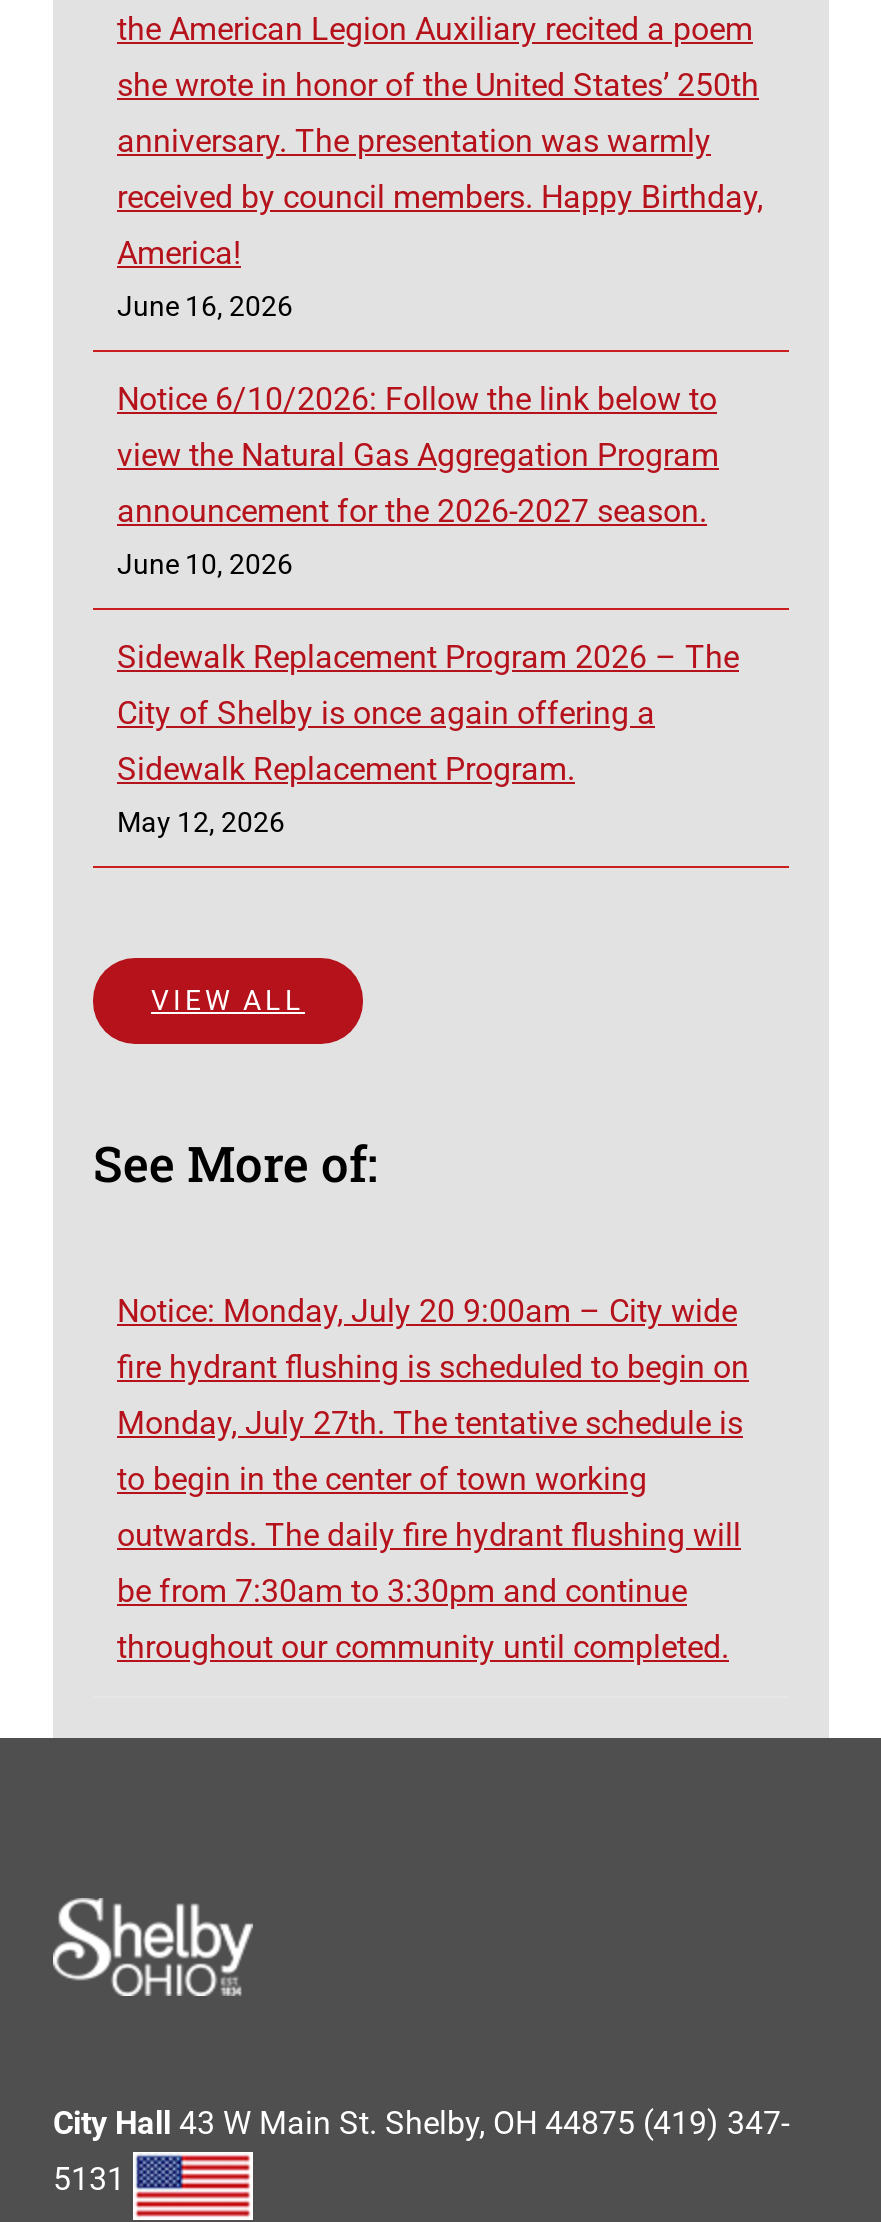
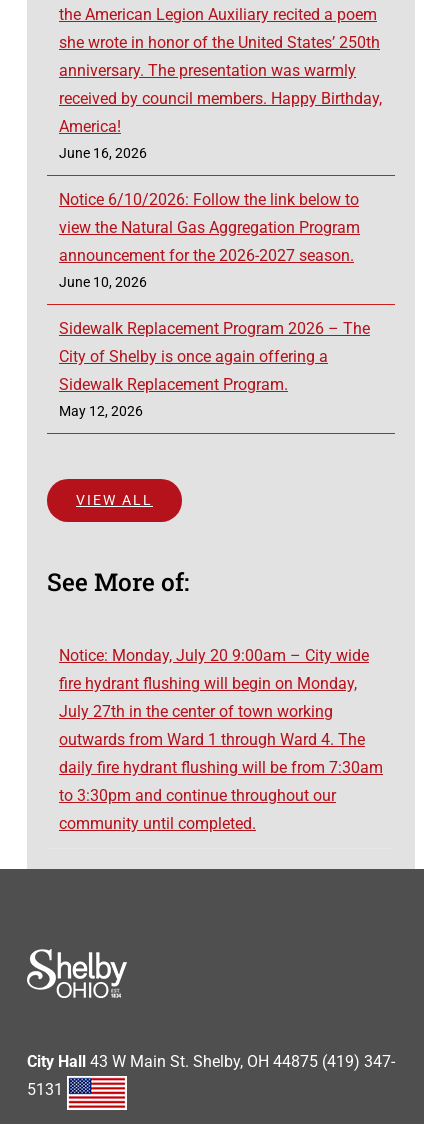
[117,1348,749,1386] fire hydrant flushing is scheduled to begin on -> [59,674,357,693] fire hydrant flushing will begin on Monday,
[117,1404,743,1442] Monday, July 27th. The tentative schedule is -> [59,702,333,721] July 27th in the center of town working
[117,1460,647,1498] to begin in the center of town working -> [59,730,365,749] outwards from Ward 1 through Ward 4. The
[117,1516,741,1554] outwards. The daily fire hydrant flushing will -> [59,758,383,777] daily fire hydrant flushing will be from 7:30am
[117,1572,687,1610] be from 7:30am to 3:30pm and continue -> [59,786,336,805] to 3:30pm and continue throughout our
[117,1628,729,1666] throughout our community until completed. -> [59,814,256,833] community until completed.

